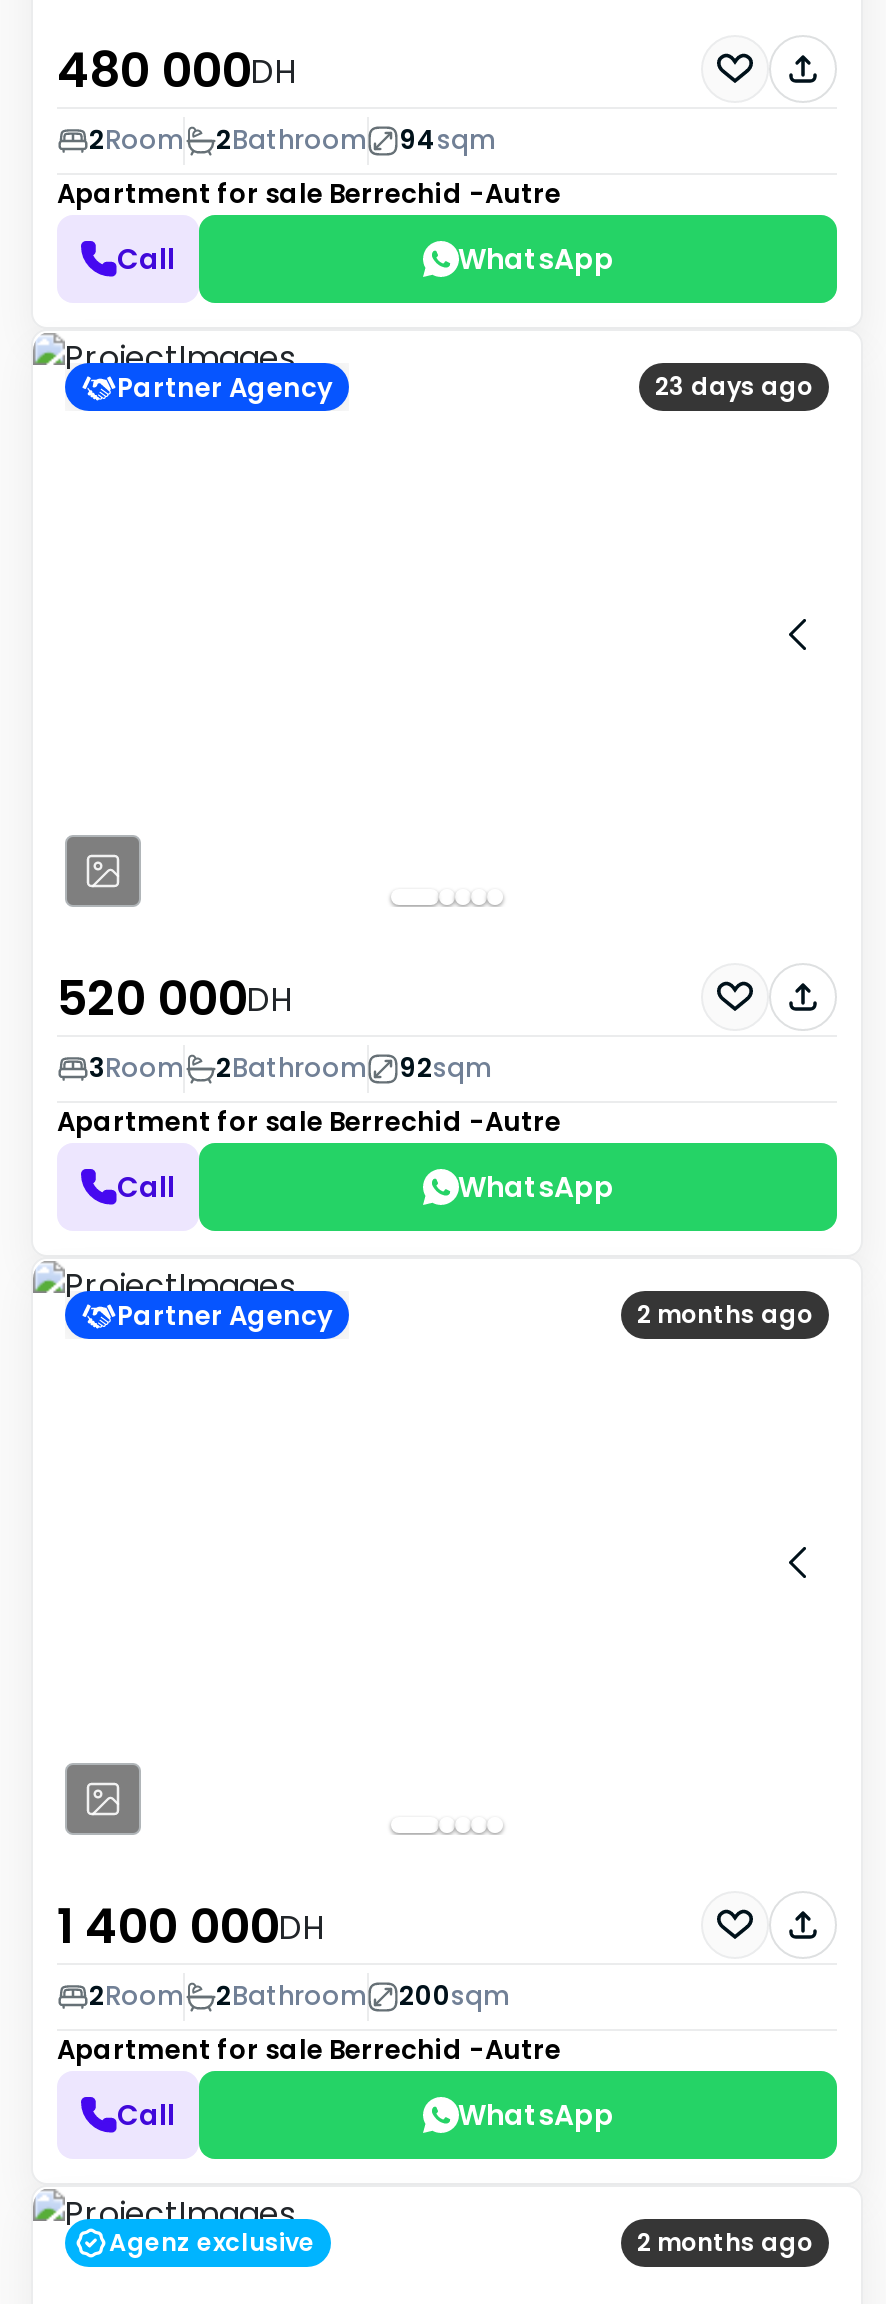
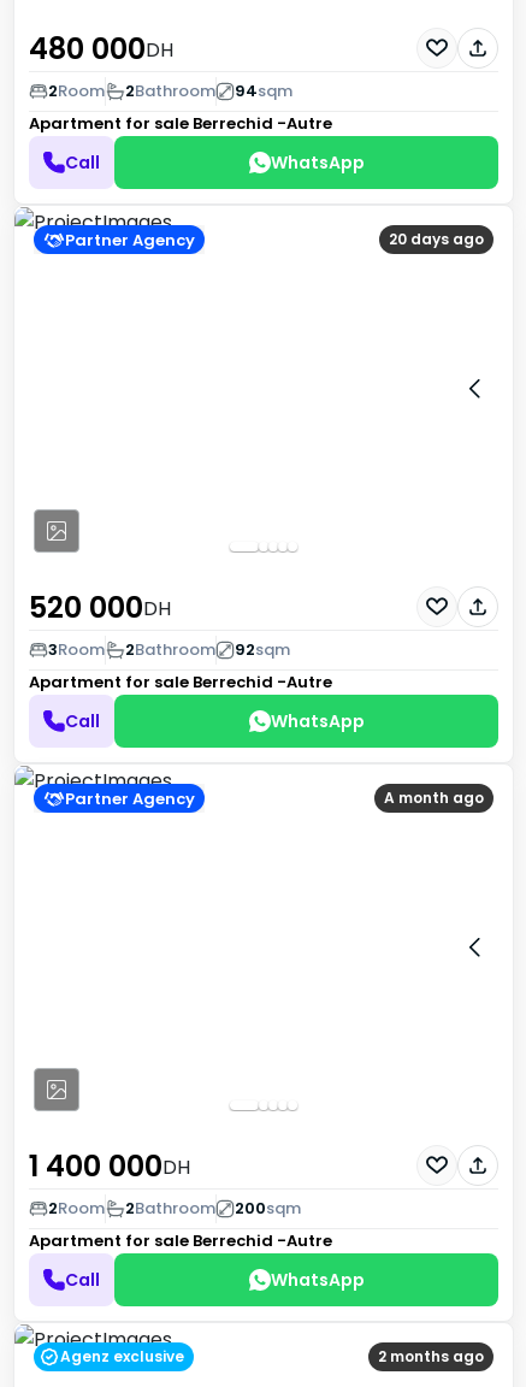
[655,369,813,403] 23 days ago -> [389,229,484,249] 20 days ago
[637,1297,813,1331] 2 months ago -> [384,787,484,808] A month ago

